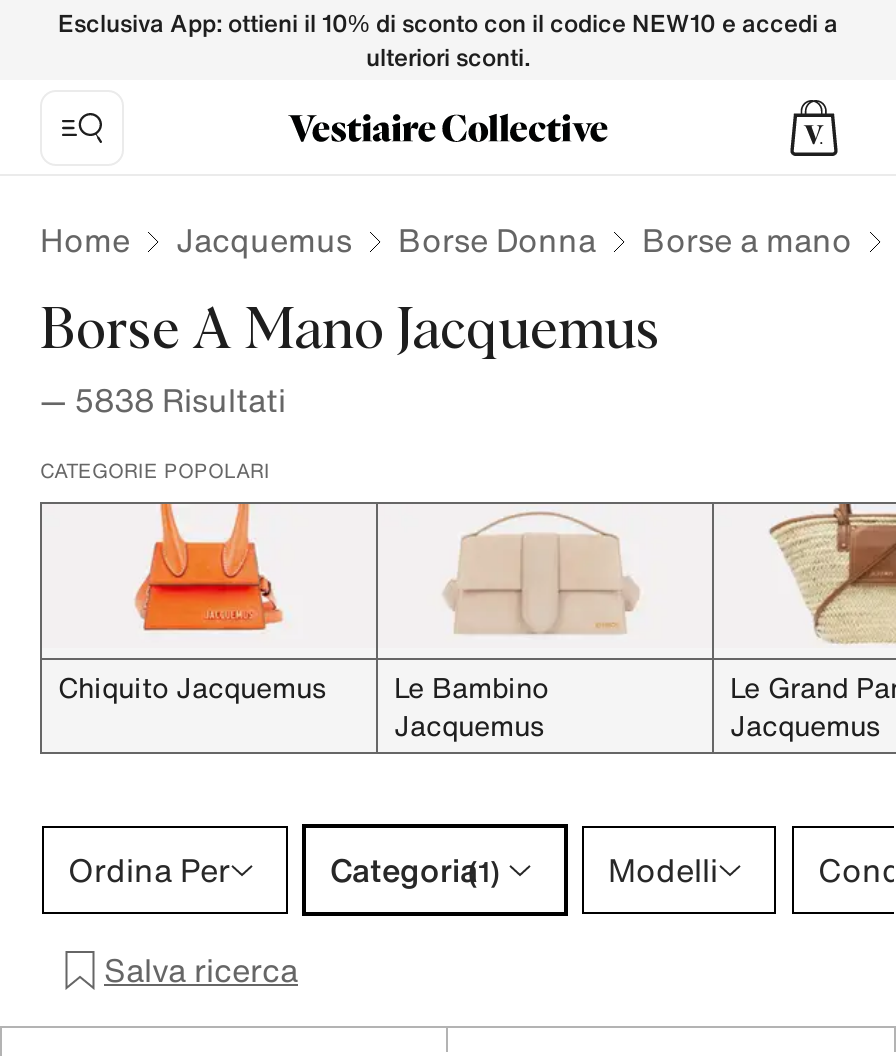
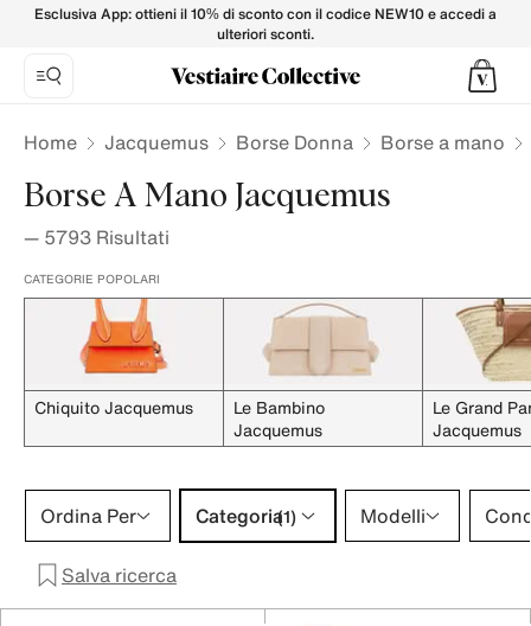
[40,376,286,424] — 5838 Risultati -> [24,223,169,251] — 5793 Risultati

